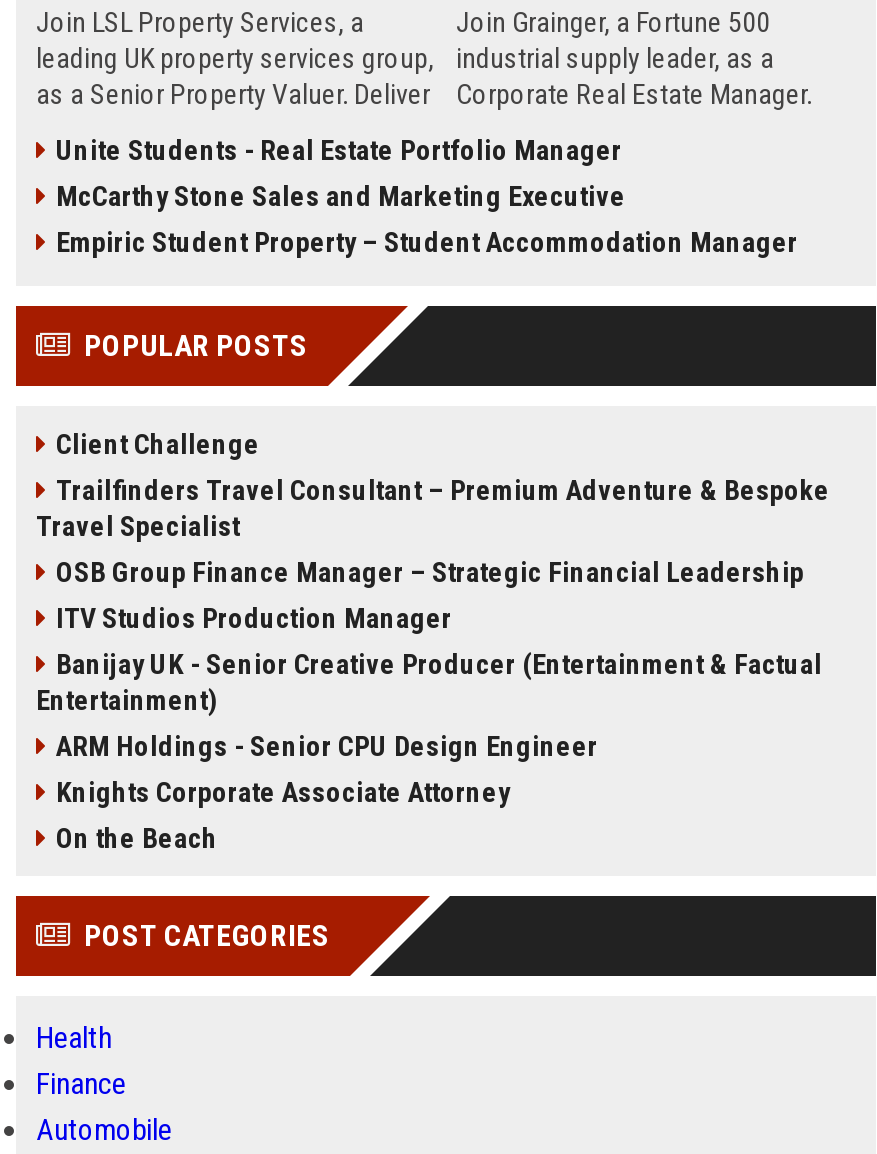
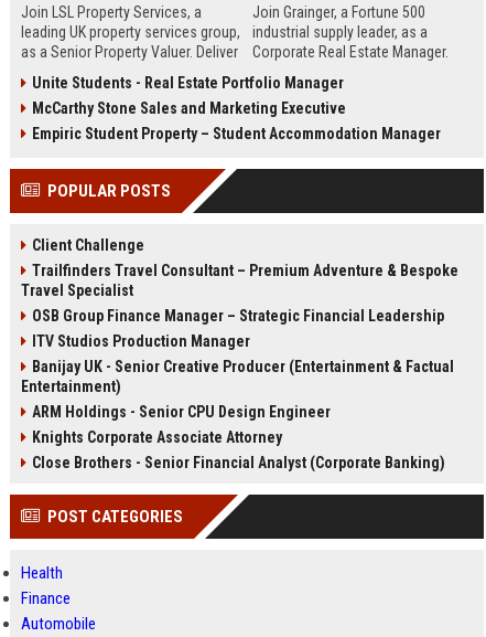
[56,822,218,854] On the Beach -> [32,454,445,471] Close Brothers - Senior Financial Analyst (Corporate Banking)

